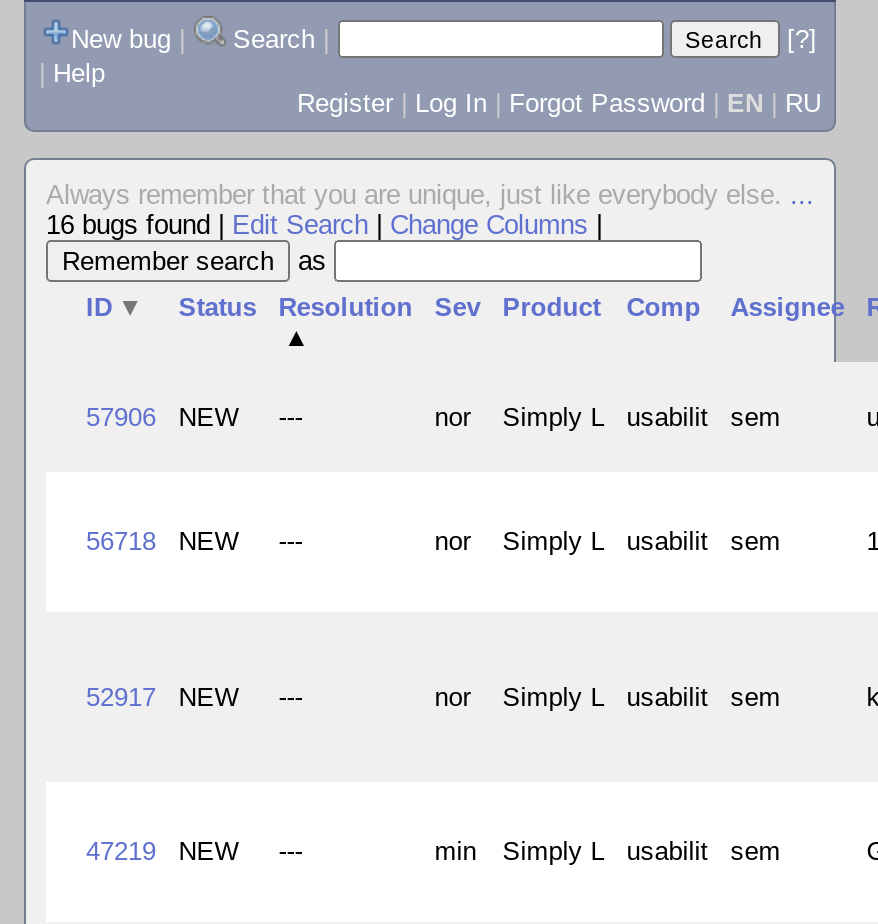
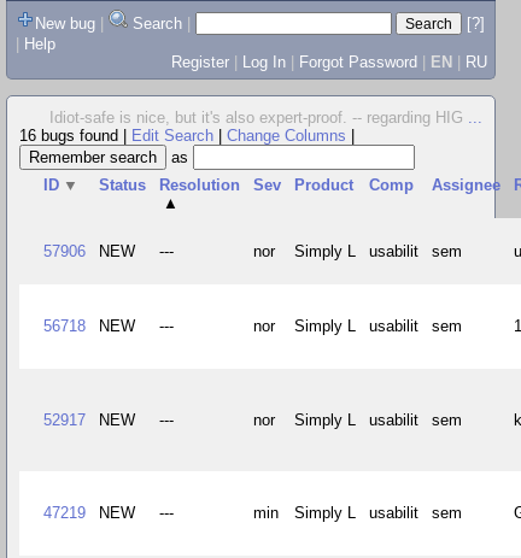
[46,180,814,210] Always remember that you are unique, just like everybody else.... -> [49,108,482,127] Idiot-safe is nice, but it's also expert-proof. -- regarding HIG...

